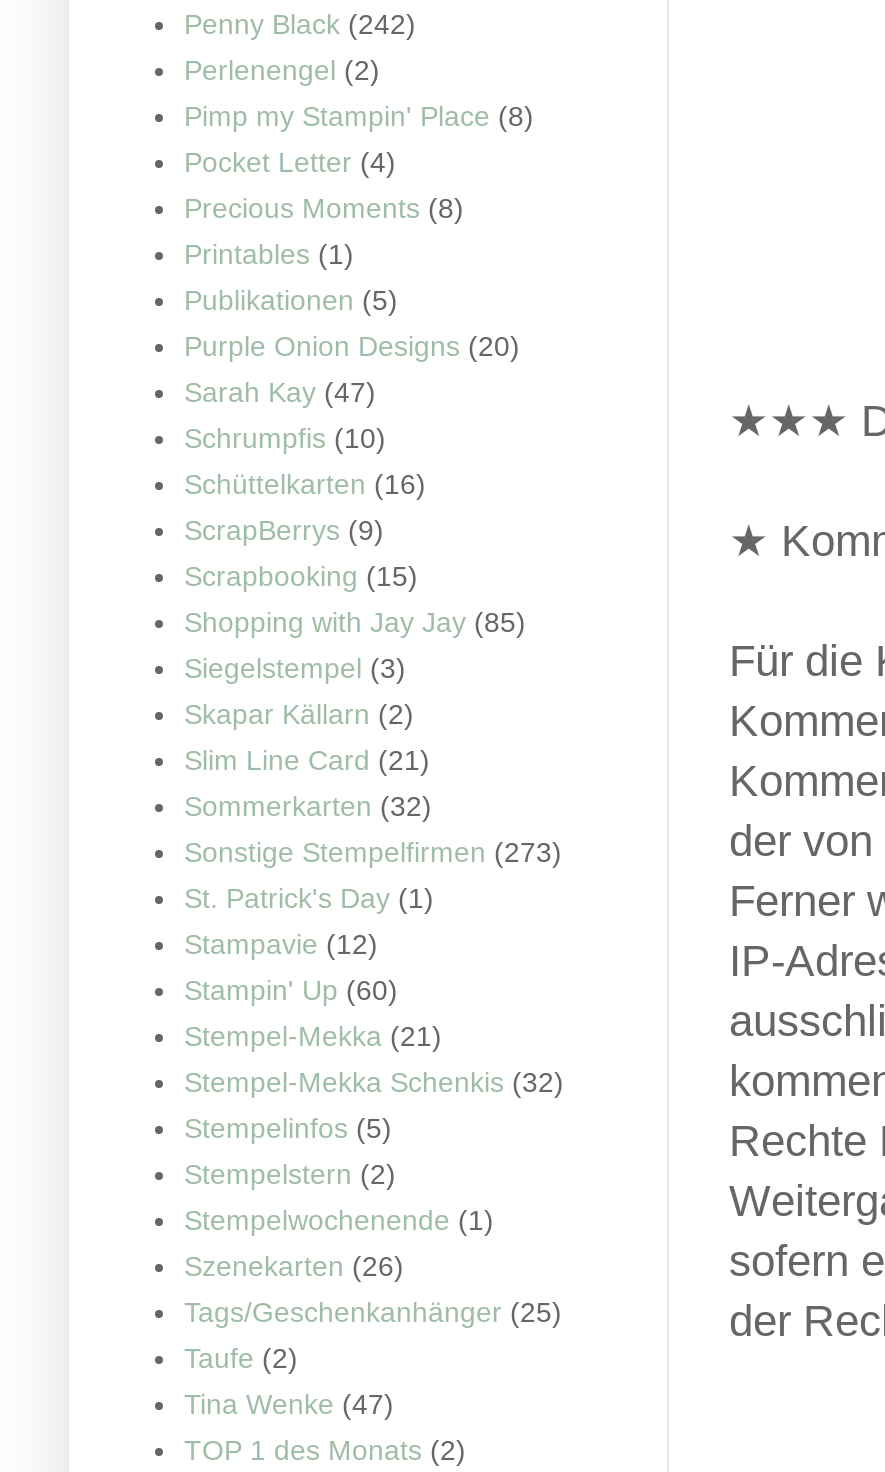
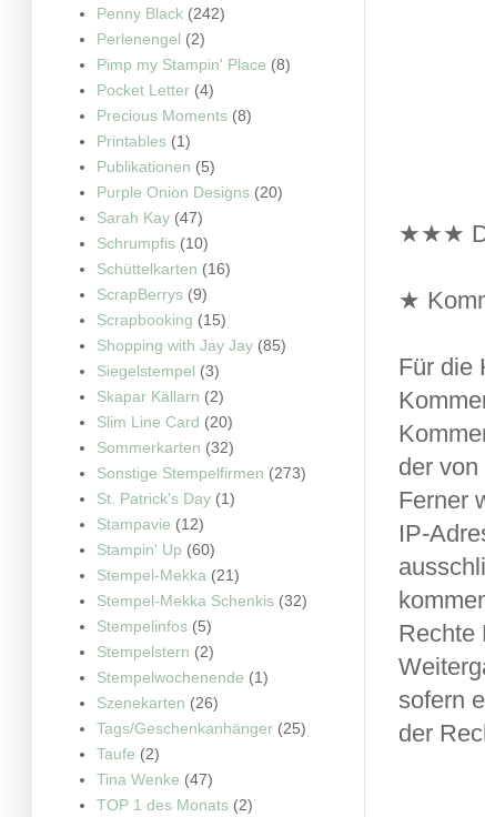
[184,744,430,776] Slim Line Card (21) -> [96,413,233,431] Slim Line Card (20)

